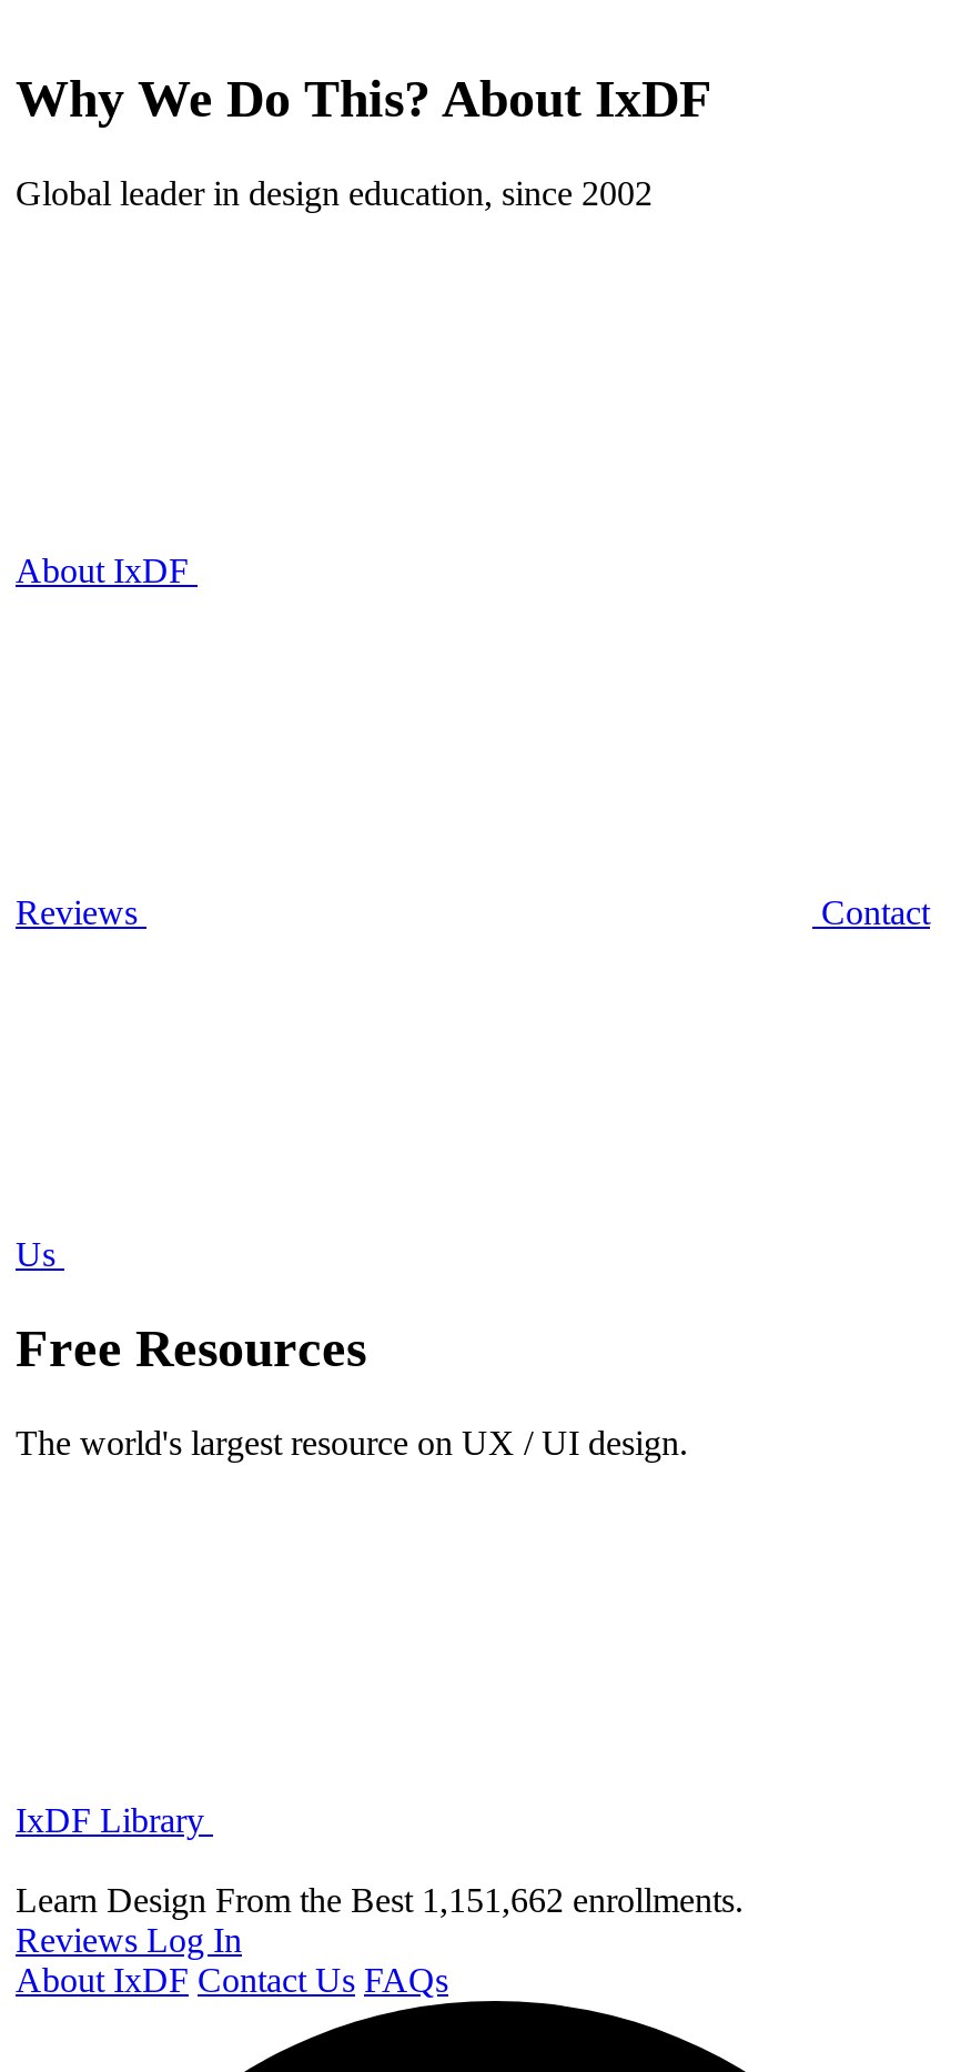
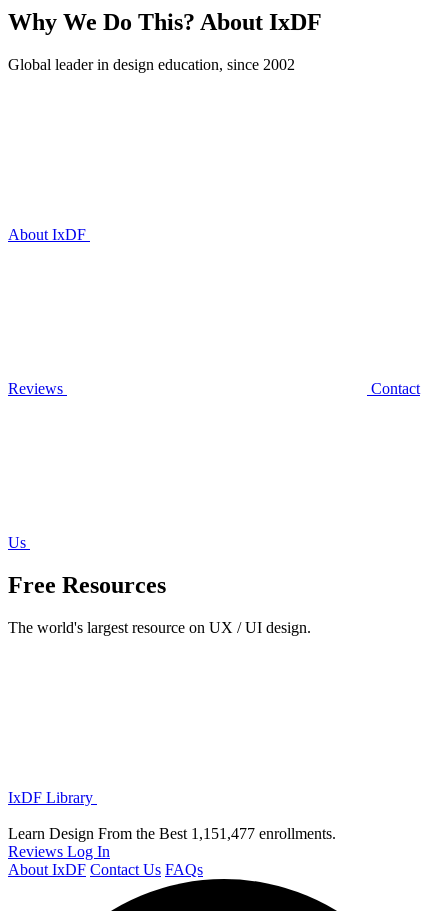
[16,1880,744,1918] Learn Design From the Best 1,151,662 enrollments. -> [8,825,336,842] Learn Design From the Best 1,151,477 enrollments.

